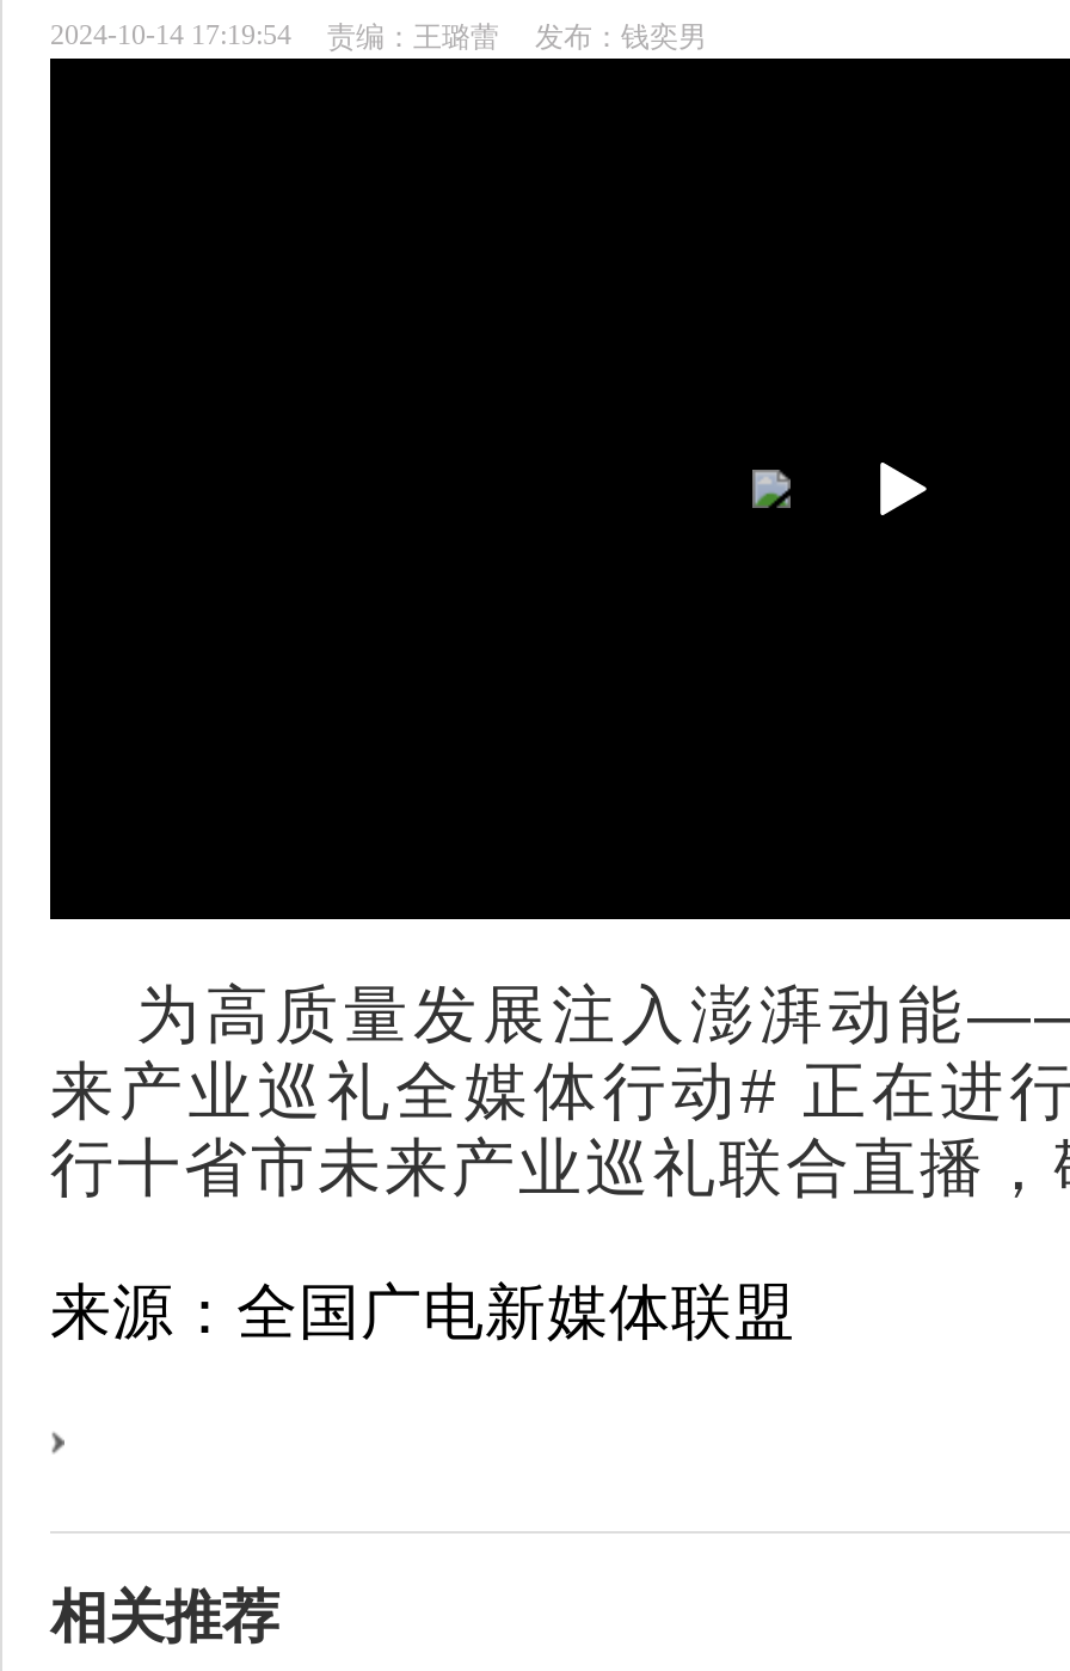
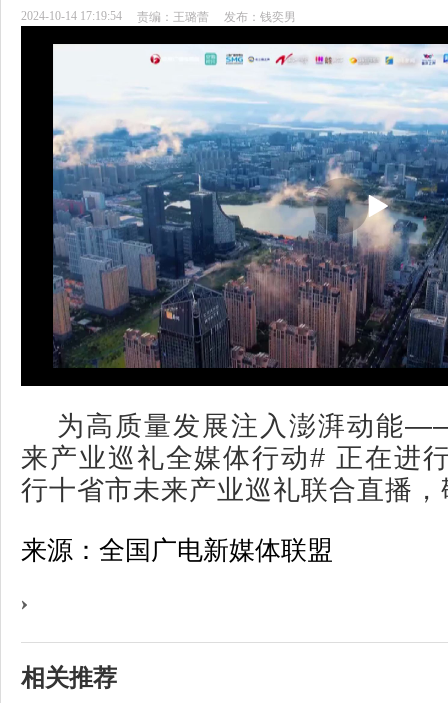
none -> [52,43,445,369] [image]

